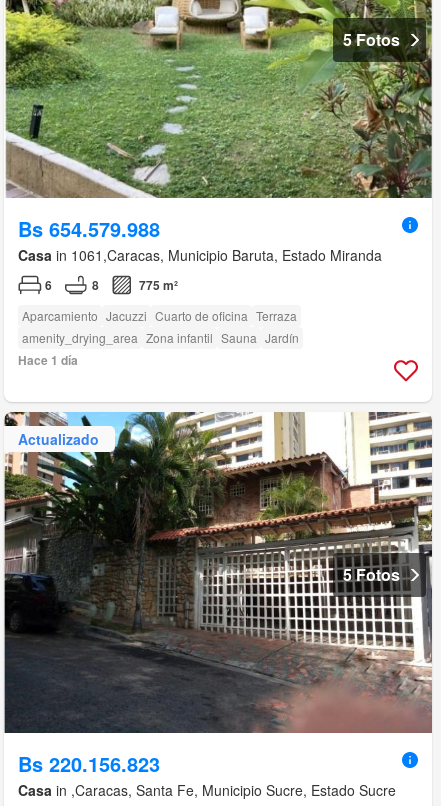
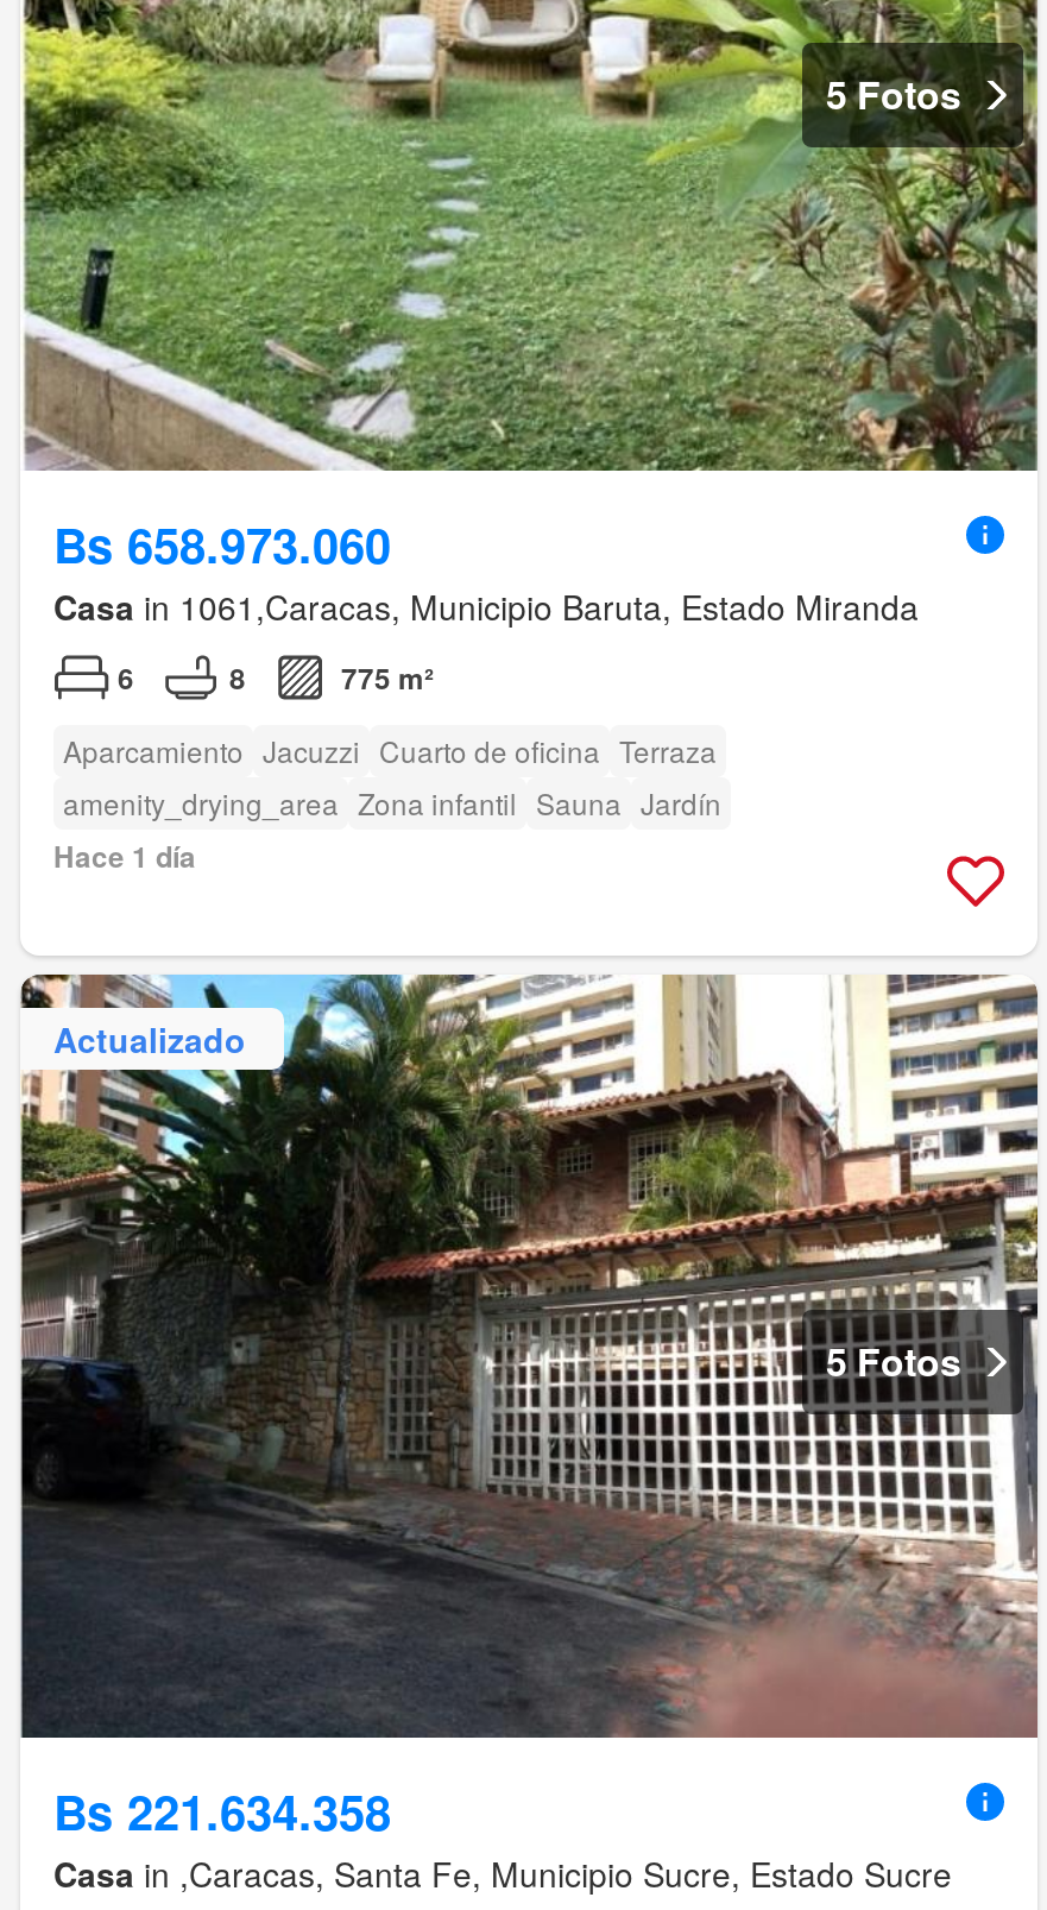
[18,214,160,243] Bs 654.579.988 -> [53,510,391,579] Bs 658.973.060
[18,749,160,778] Bs 220.156.823 -> [53,1777,391,1846] Bs 221.634.358

